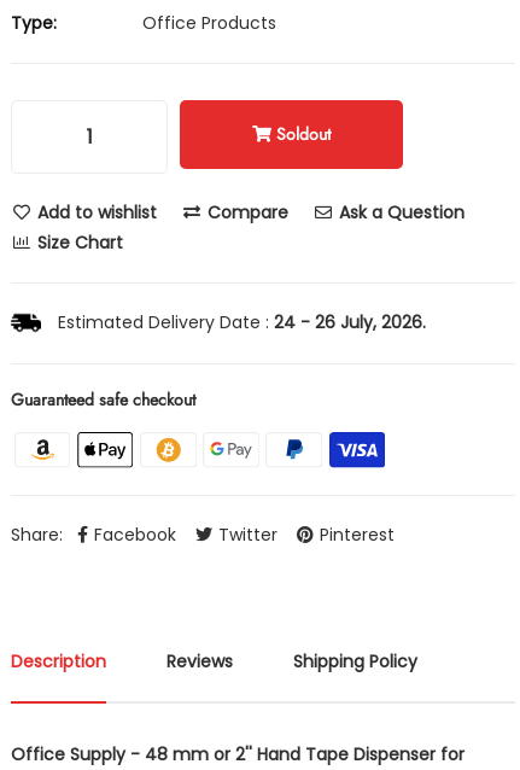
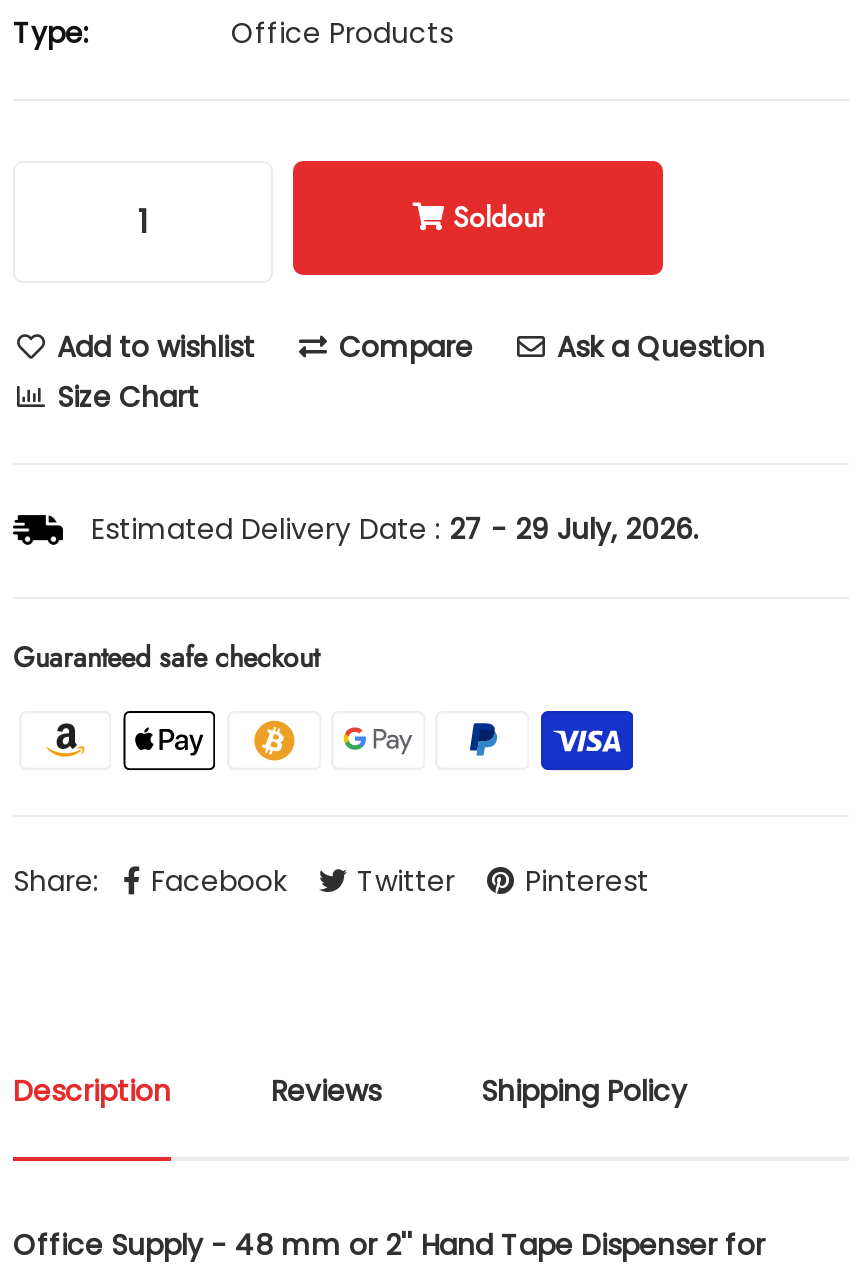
[53,310,426,334] Estimated Delivery Date : 24 - 26 July, 2026. -> [83,508,699,548] Estimated Delivery Date : 27 - 29 July, 2026.

